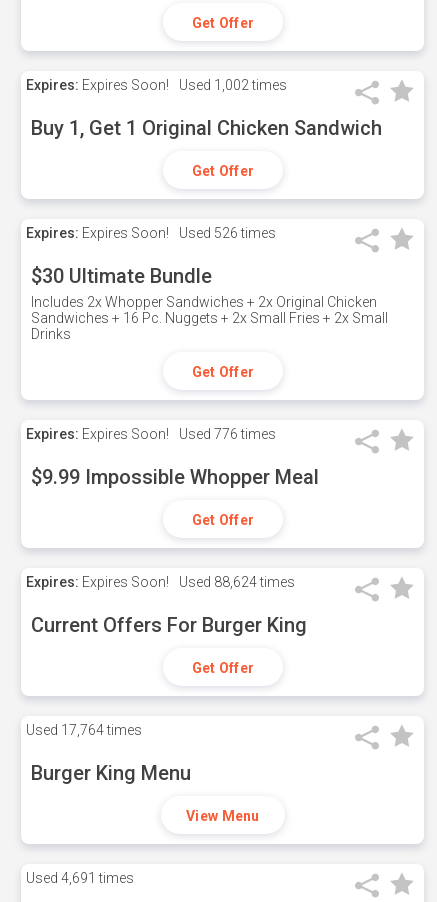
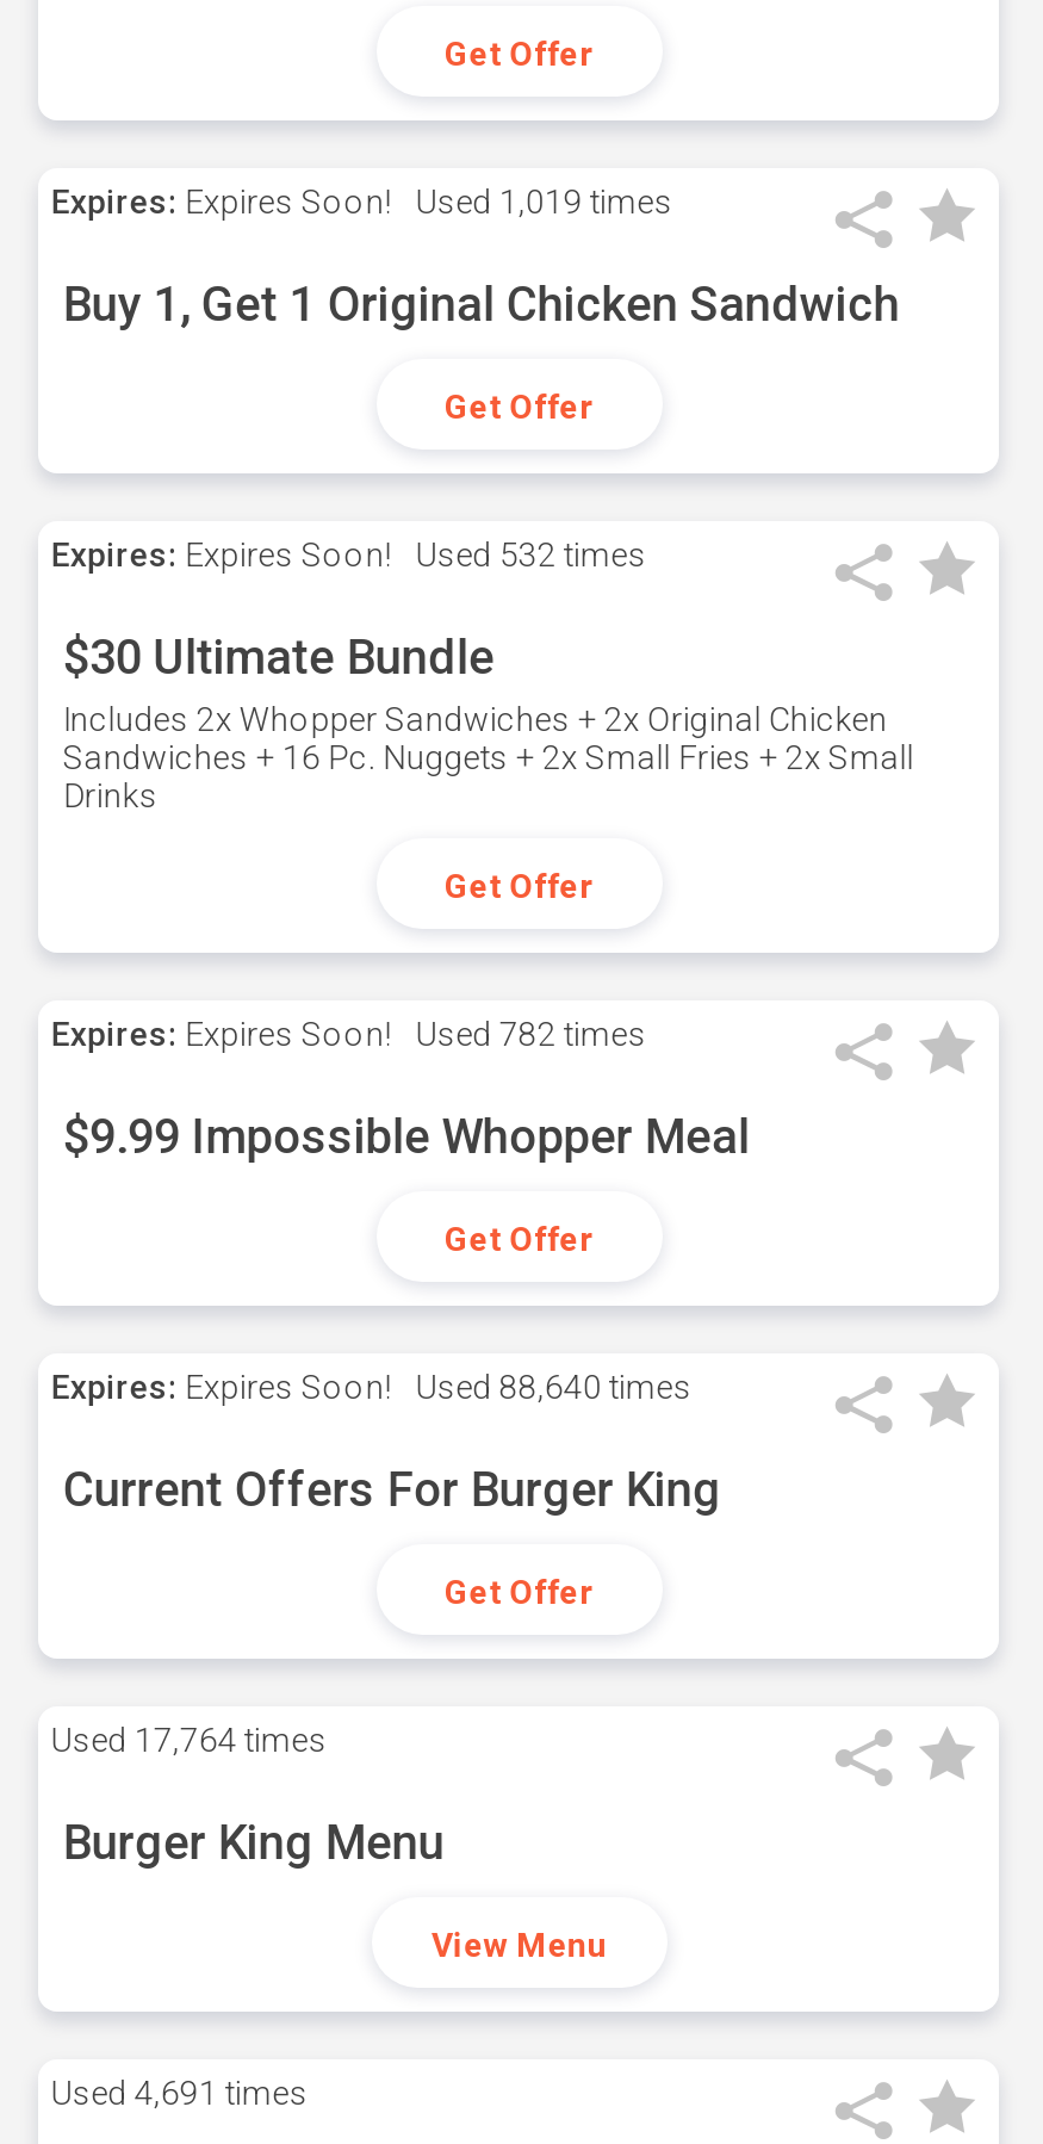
[26,77,287,93] Expires: Expires Soon! Used 1,002 times -> [51,182,673,221] Expires: Expires Soon! Used 1,019 times
[26,225,276,241] Expires: Expires Soon! Used 526 times -> [51,535,647,574] Expires: Expires Soon! Used 532 times
[26,426,276,442] Expires: Expires Soon! Used 776 times -> [51,1015,647,1053] Expires: Expires Soon! Used 782 times
[26,574,295,590] Expires: Expires Soon! Used 88,624 times -> [51,1368,692,1406] Expires: Expires Soon! Used 88,640 times

